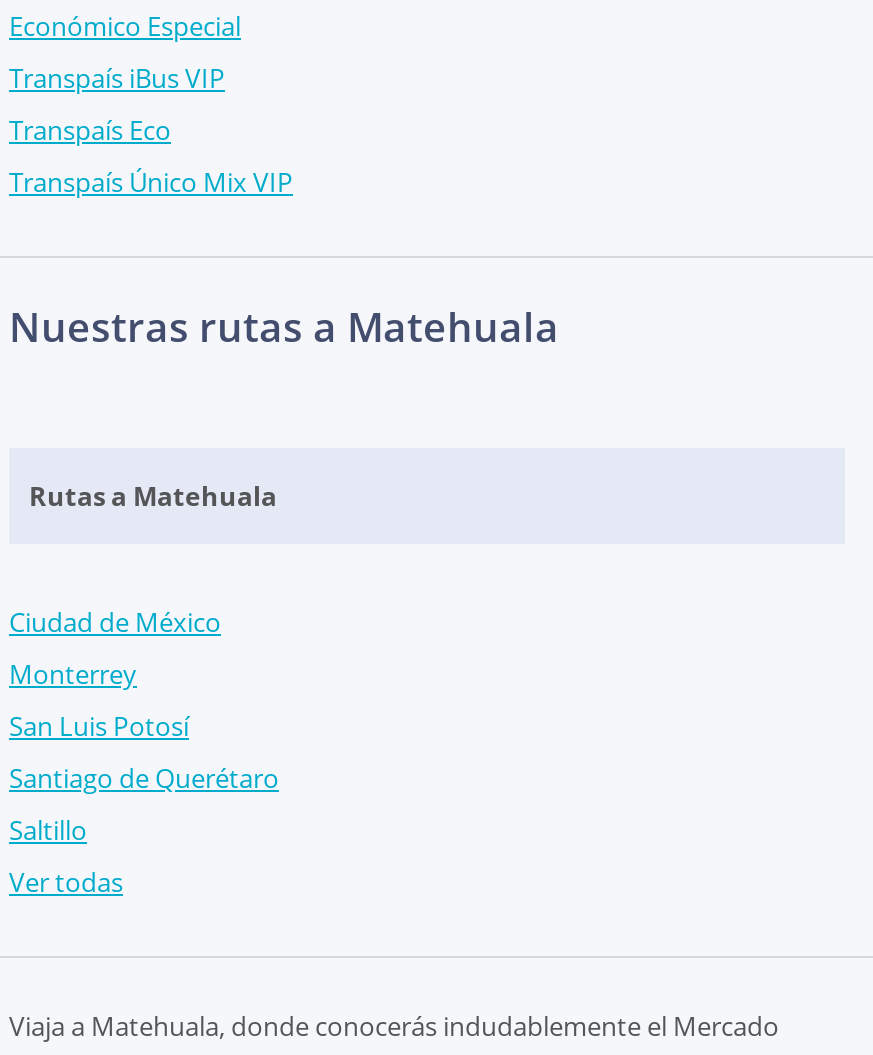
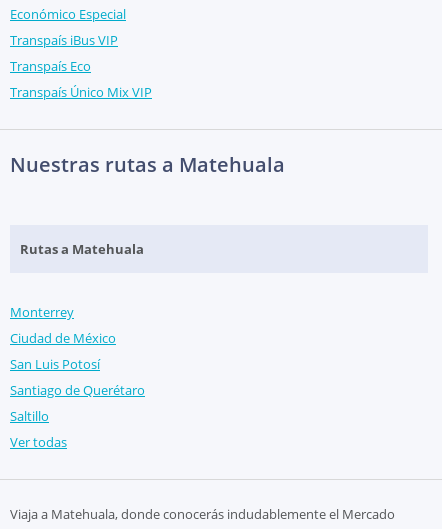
moved [9,605,221,641] -> [10,329,116,347]: Ciudad de México
moved [9,657,137,693] -> [10,303,74,321]: Monterrey

